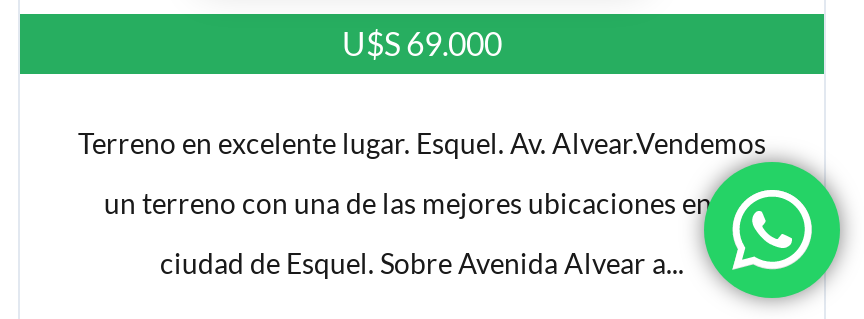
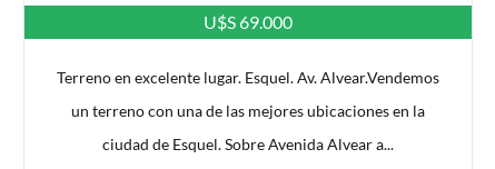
[696,154,848,306] [image] -> none

